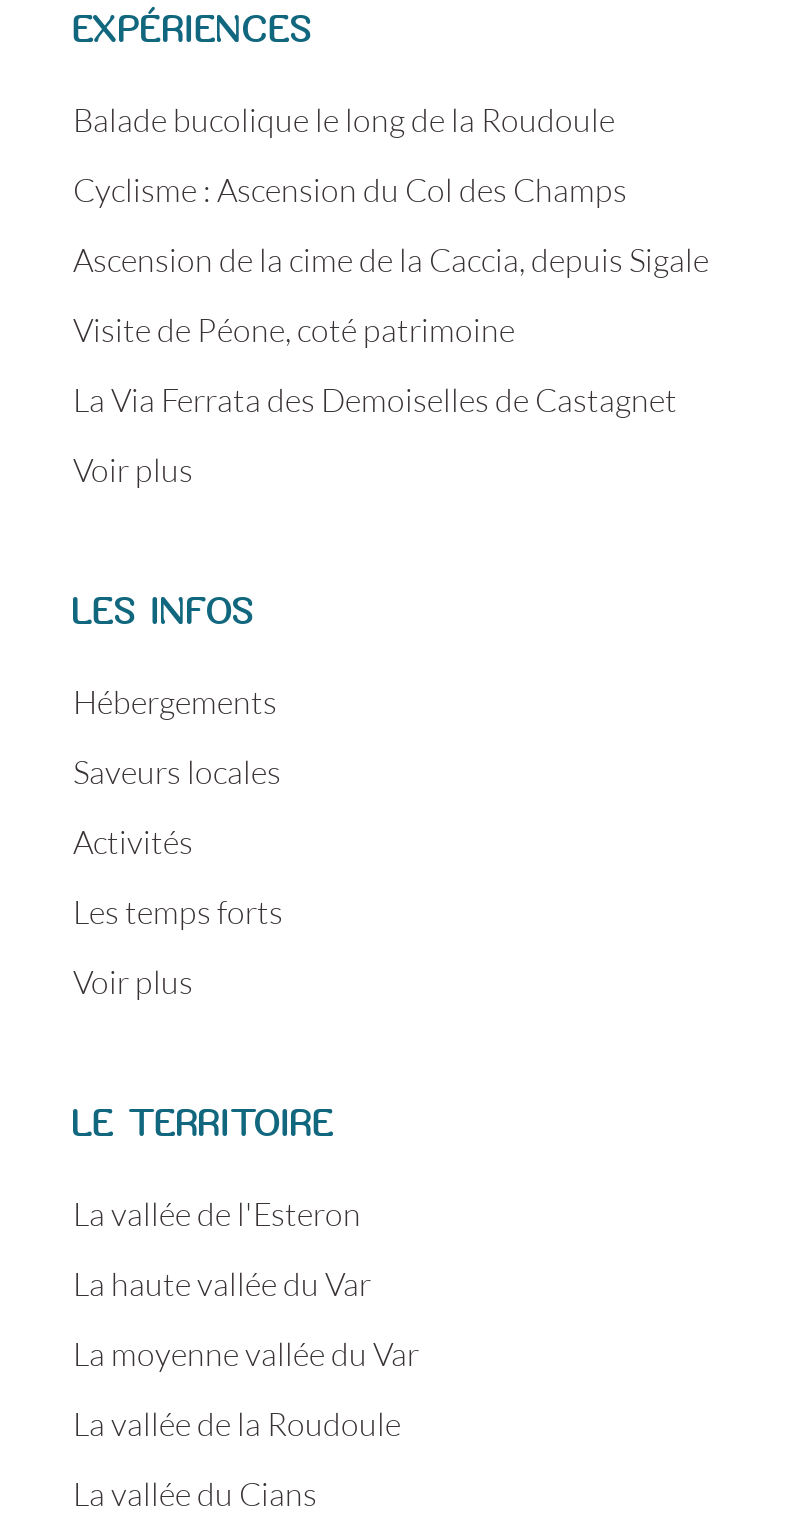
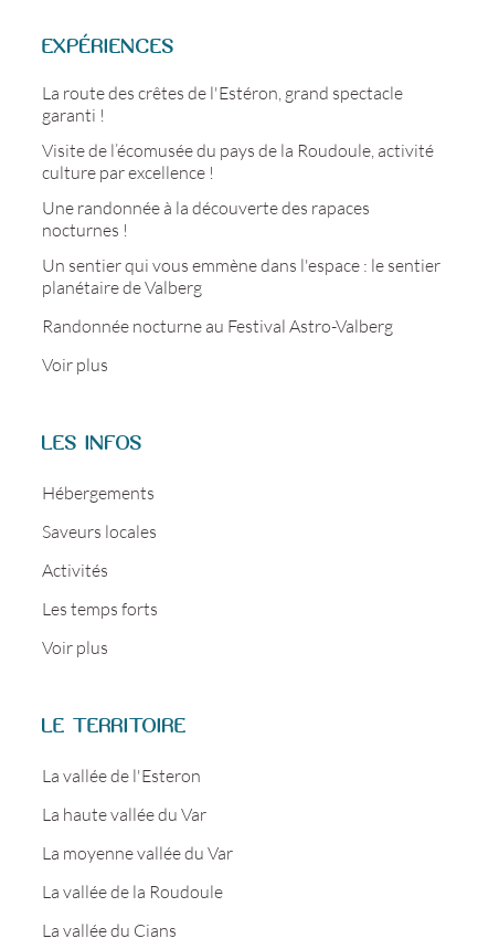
[73,100,615,138] Balade bucolique le long de la Roudoule -> [42,82,403,125] La route des crêtes de l'Estéron, grand spectacle | garanti !
[73,170,627,208] Cyclisme : Ascension du Col des Champs -> [42,139,434,182] Visite de l’écomusée du pays de la Roudoule, activité | culture par excellence !
[73,240,709,278] Ascension de la cime de la Caccia, depuis Sigale -> [42,197,370,240] Une randonnée à la découverte des rapaces | nocturnes !
[73,310,515,348] Visite de Péone, coté patrimoine -> [42,254,440,297] Un sentier qui vous emmène dans l'espace : le sentier | planétaire de Valberg
[73,380,677,418] La Via Ferrata des Demoiselles de Castagnet -> [42,315,393,336] Randonnée nocturne au Festival Astro-Valberg

